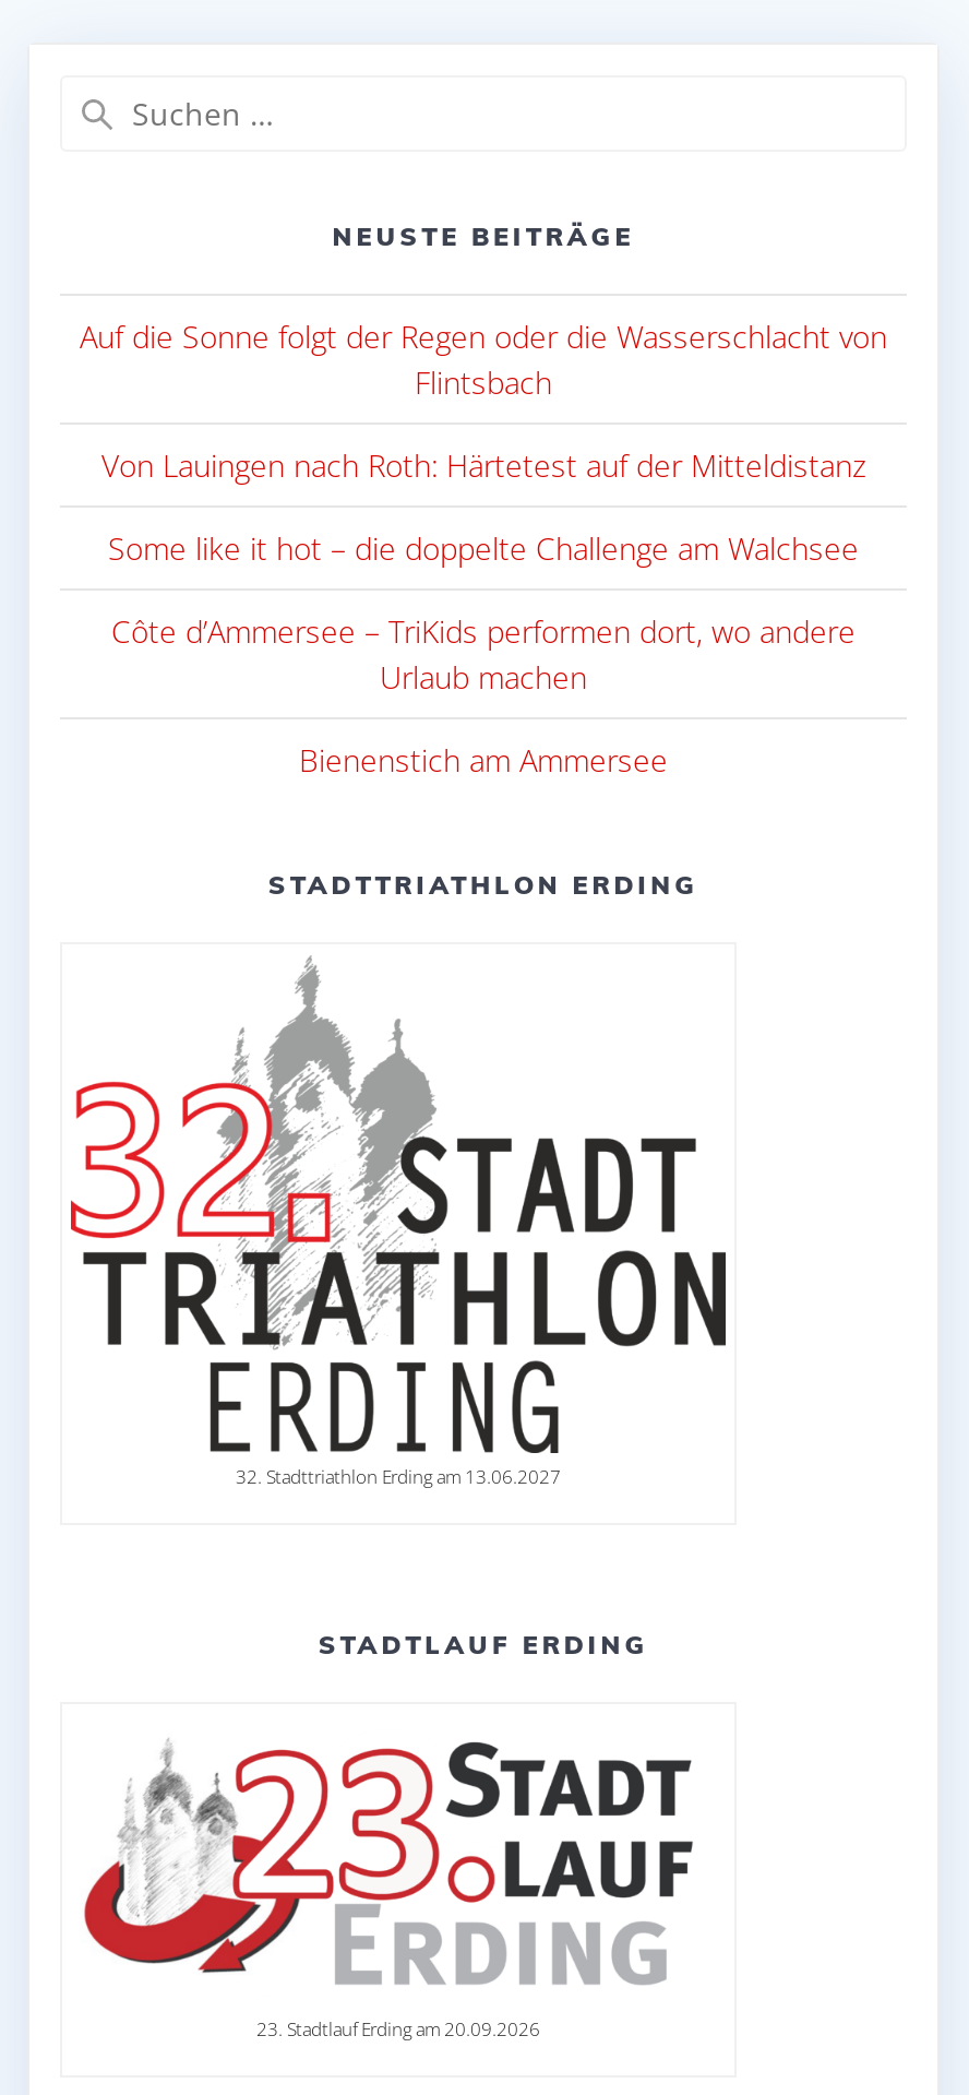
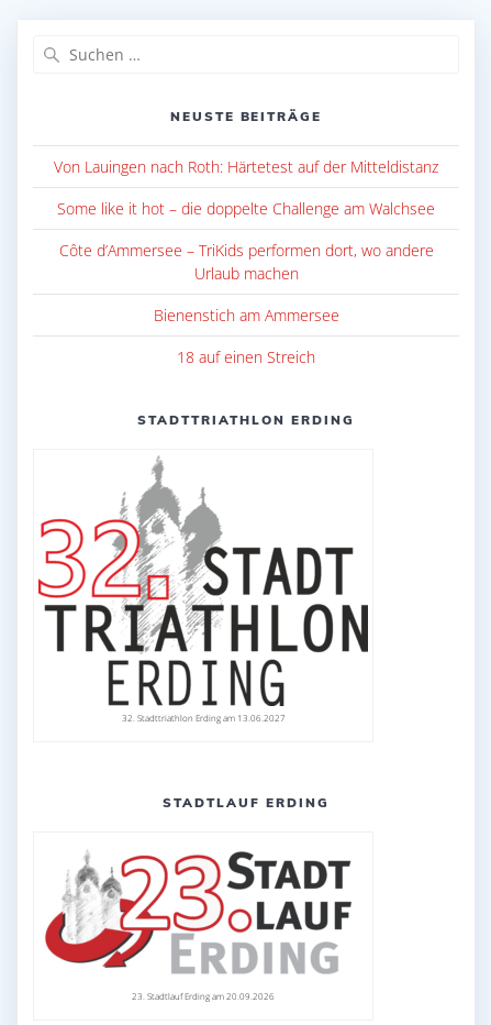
[80,316,887,403] Auf die Sonne folgt der Regen oder die Wasserschlacht von | Flintsbach -> none
moved [101,445,865,781] -> [54,156,438,326]: Von Lauingen nach Roth: Härtetest auf der Mitteldistanz | Some like it hot – die doppelte Challenge am Walchsee | Côte d’Ammersee – TriKids performen dort, wo andere | Urlaub machen | Bienenstich am Ammersee
none -> [177,347,315,368] 18 auf einen Streich

